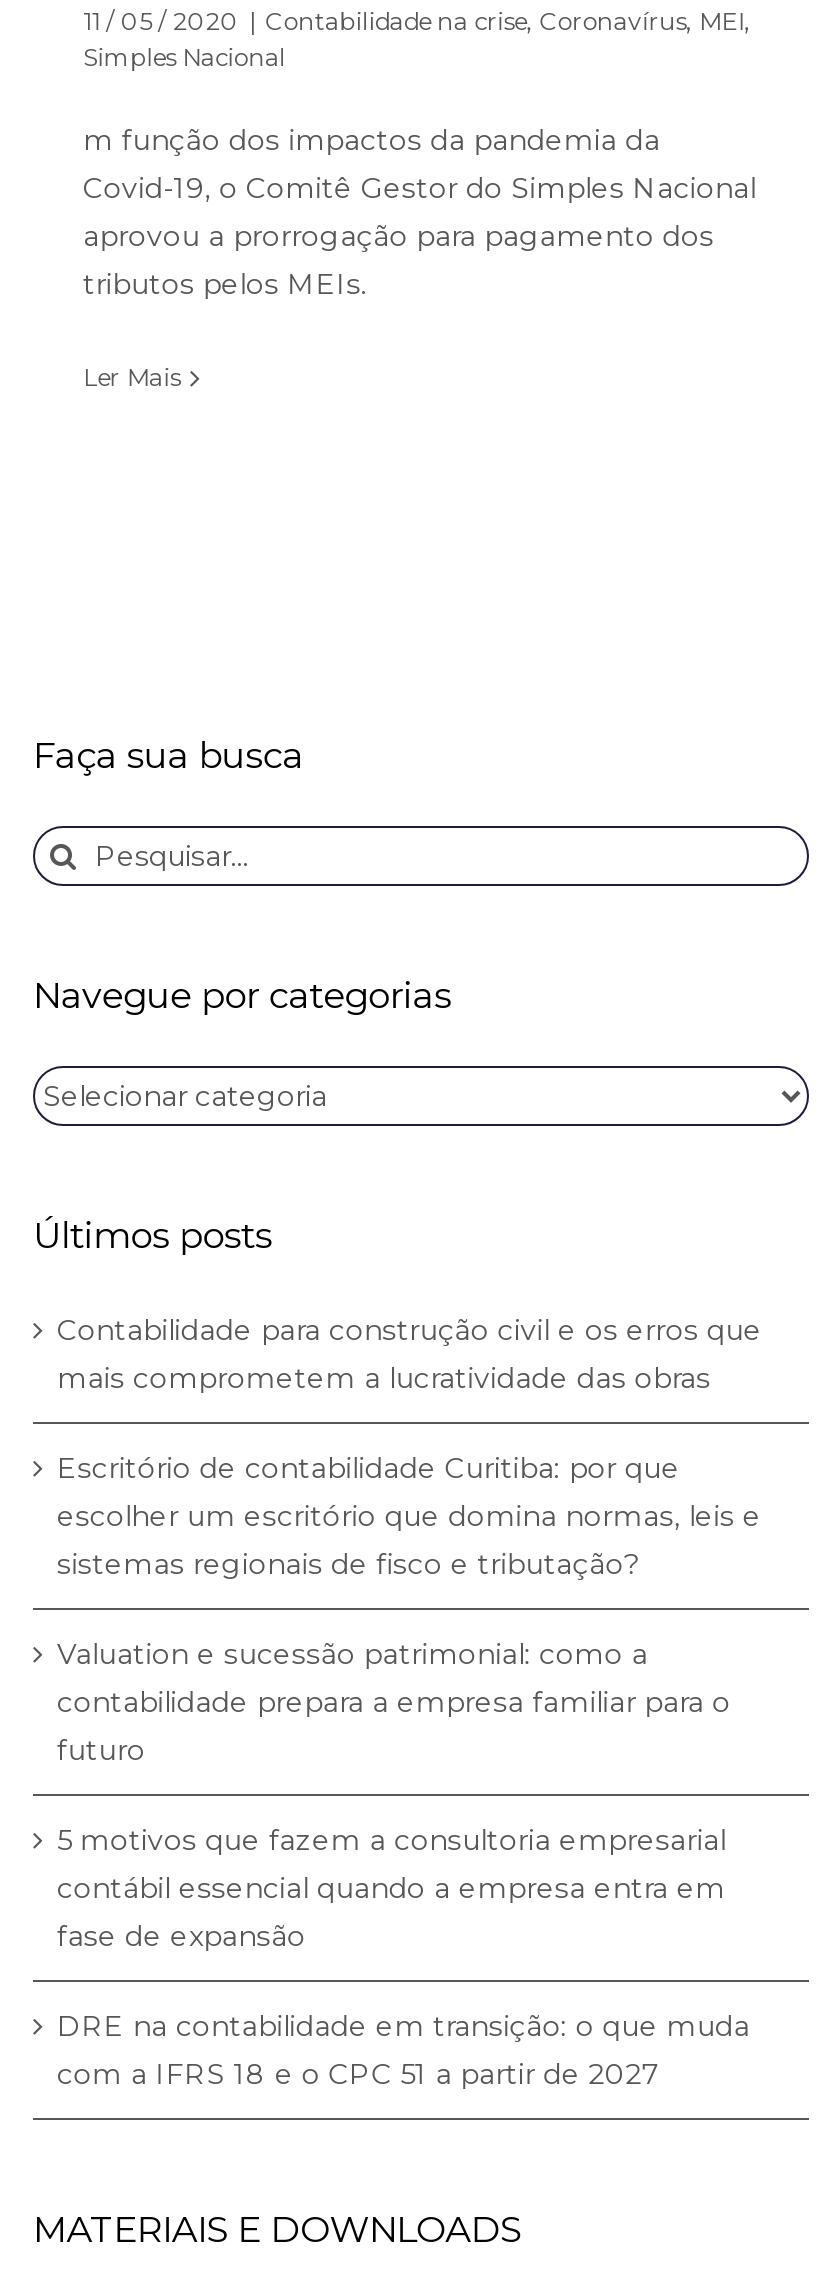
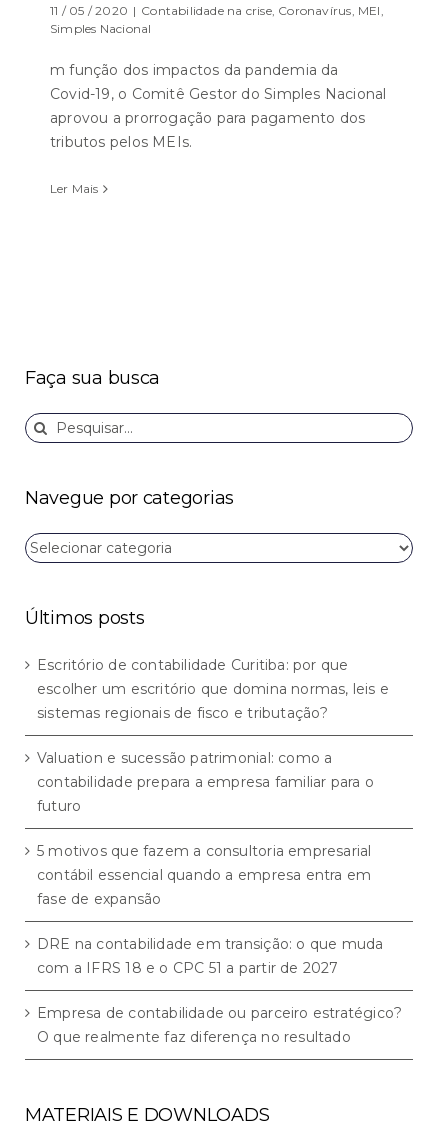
[57,1312,762,1396] Contabilidade para construção civil e os erros que | mais comprometem a lucratividade das obras -> none
moved [57,1450,761,2044] -> [37,656,389,953]: Escritório de contabilidade Curitiba: por que | escolher um escritório que domina normas, leis e | sistemas regionais de fisco e tributação? | ... | fase de expansão | DRE na contabilidade em transição: o que muda
none -> [37,1004,402,1046] Empresa de contabilidade ou parceiro estratégico? | O que realmente faz diferença no resultado

